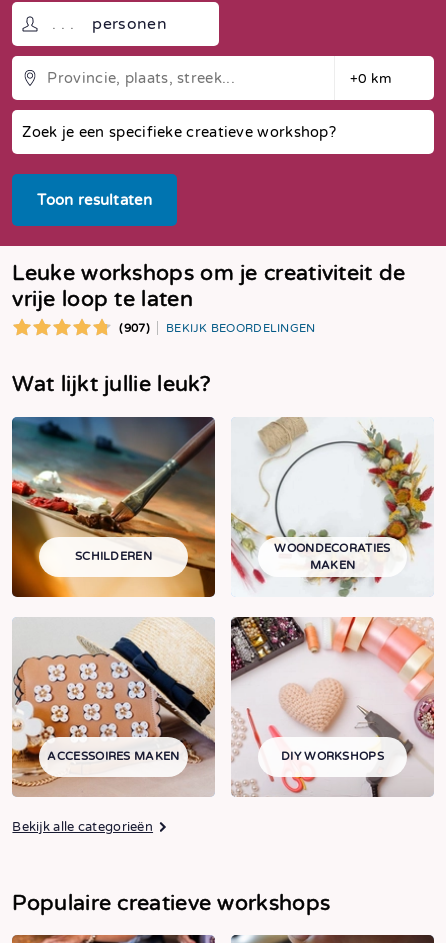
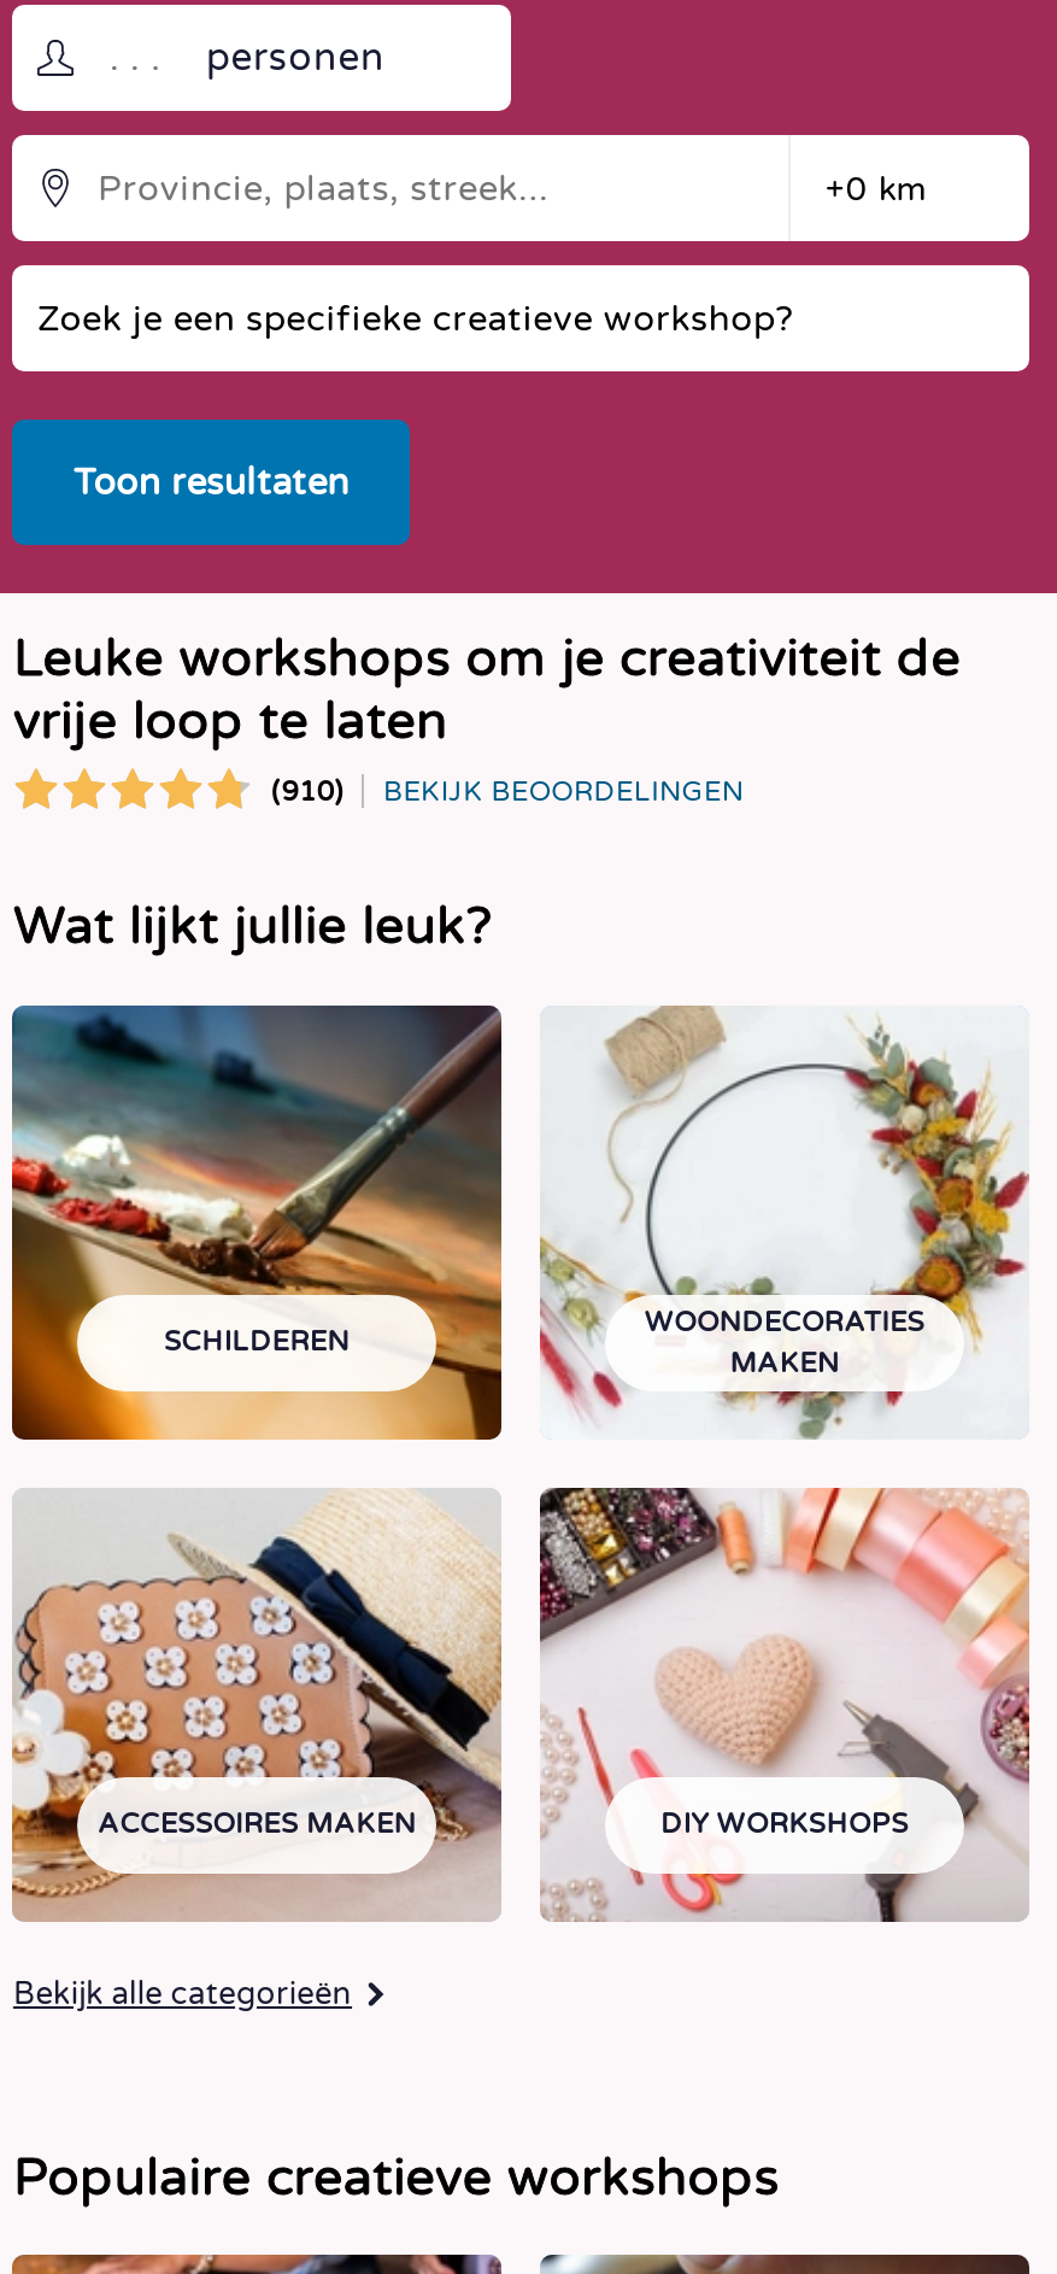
[119,321,316,335] (907) BEKIJK BEOORDELINGEN -> [271,775,744,809] (910) BEKIJK BEOORDELINGEN

